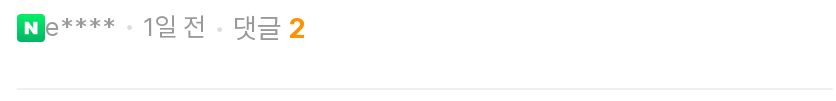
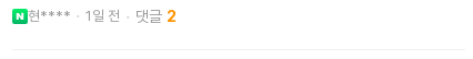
[45,12,117,42] e**** -> [28,8,71,24] 현****

